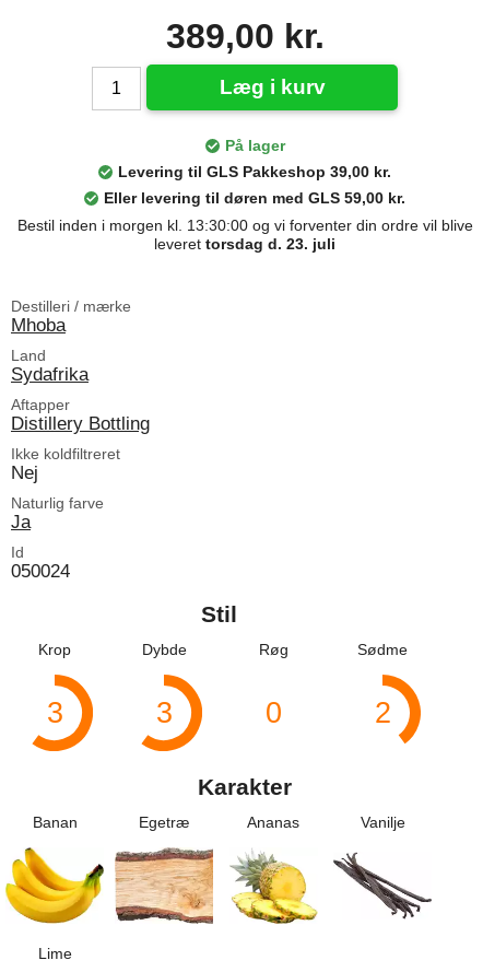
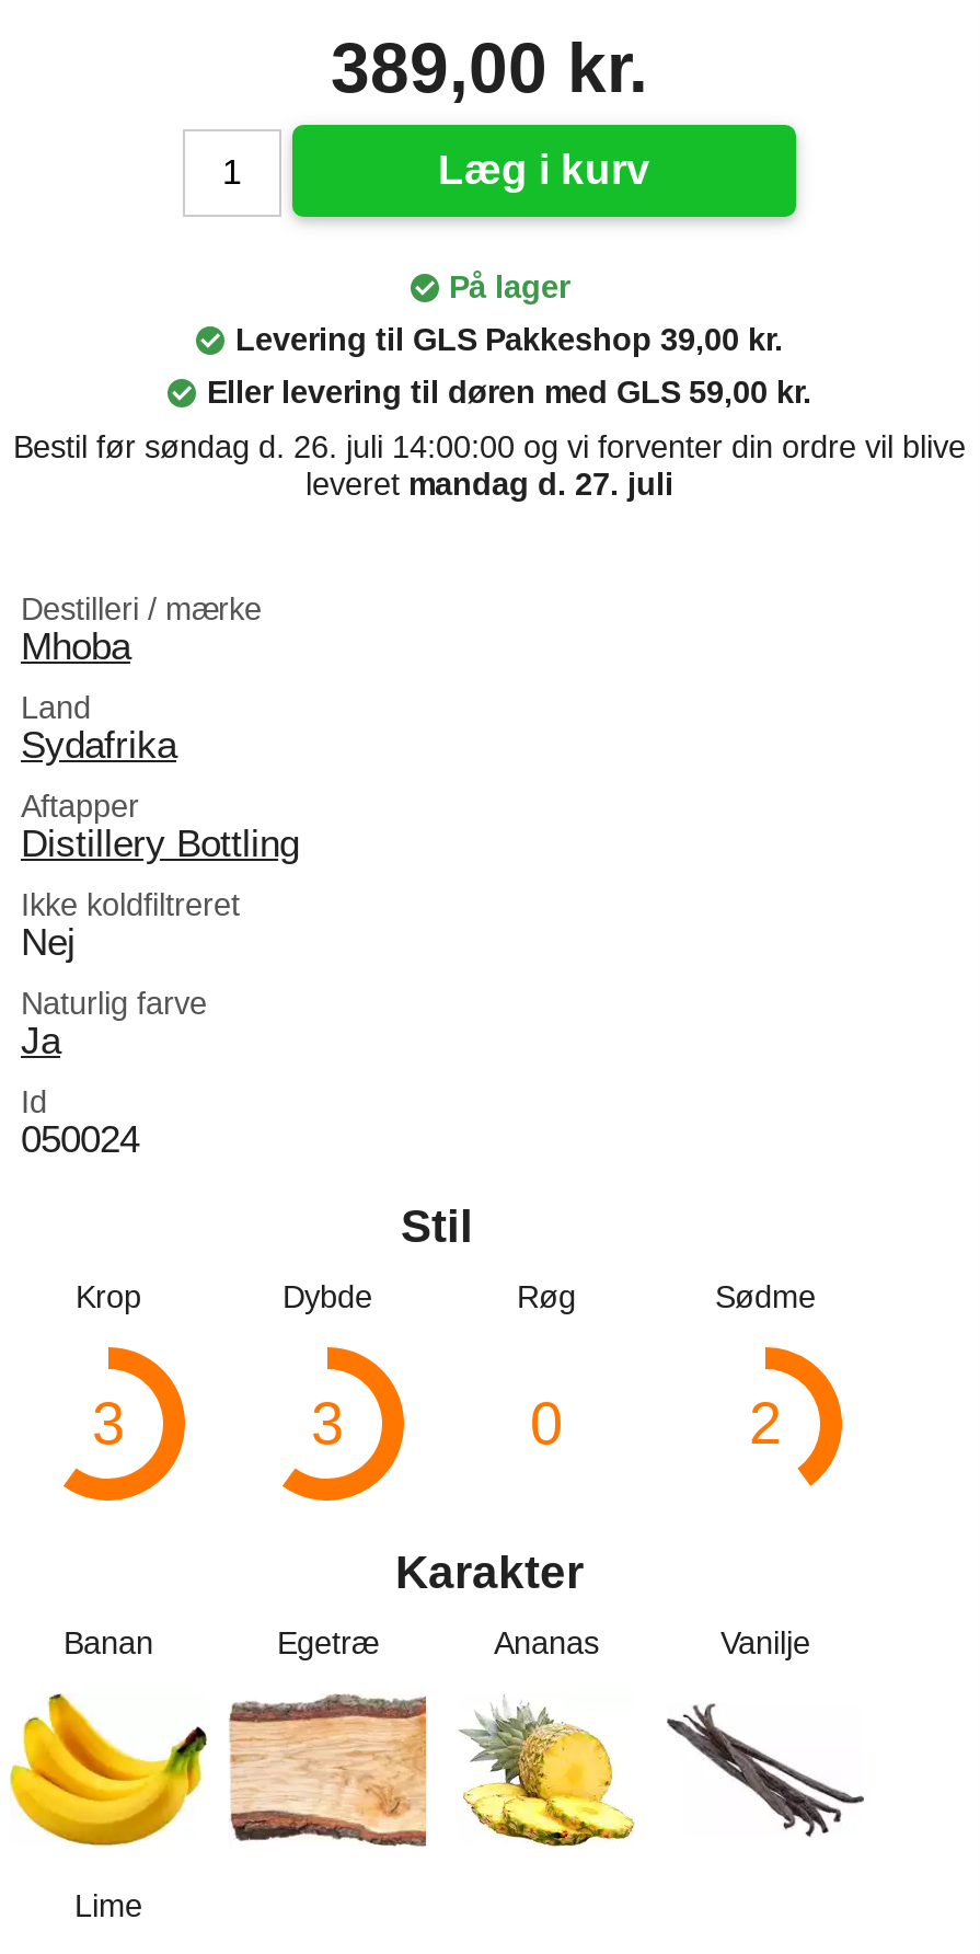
[17,216,473,253] Bestil inden i morgen kl. 13:30:00 og vi forventer din ordre vil blive | leveret torsdag d. 23. juli -> [13,429,966,502] Bestil før søndag d. 26. juli 14:00:00 og vi forventer din ordre vil blive | leveret mandag d. 27. juli

